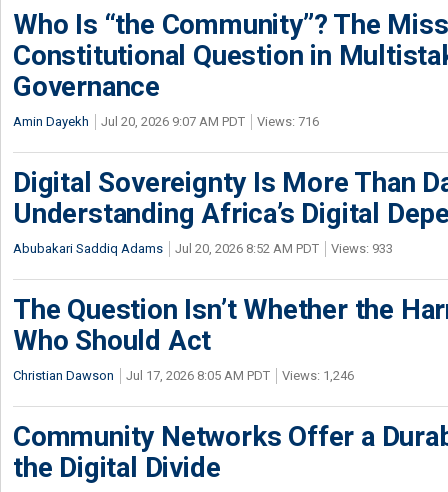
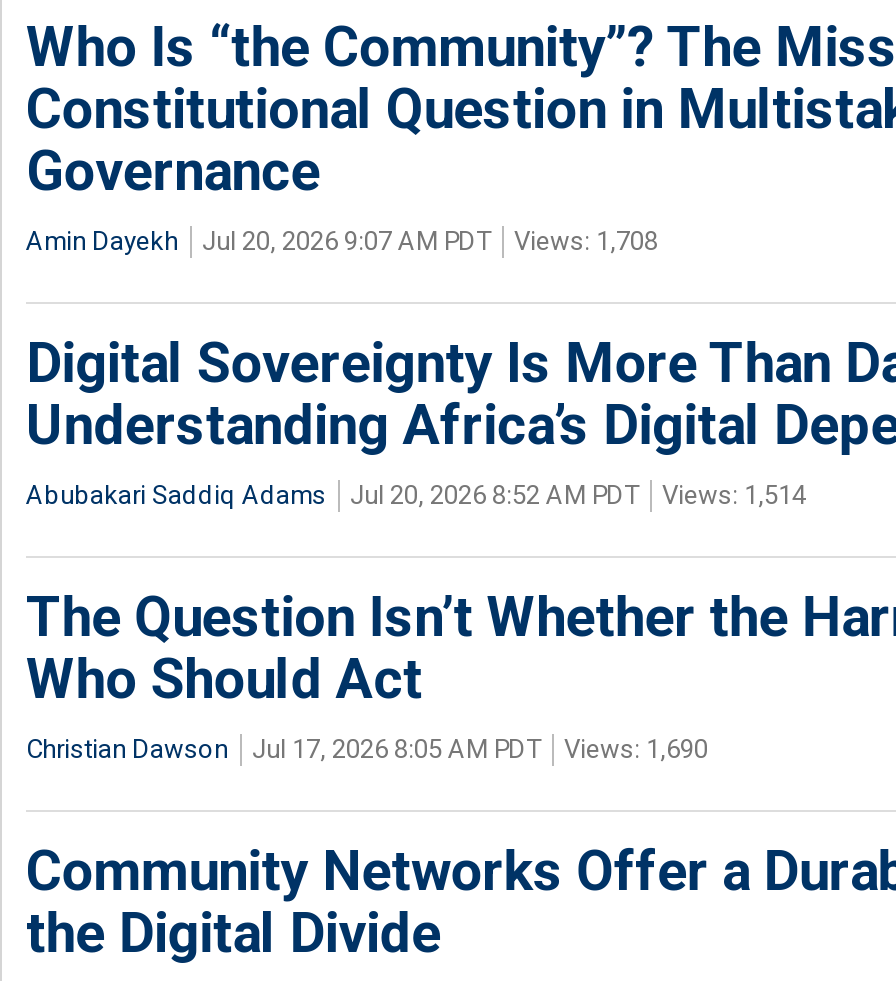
[13,114,319,129] Amin Dayekh Jul 20, 2026 9:07 AM PDT Views: 716 -> [26,226,658,256] Amin Dayekh Jul 20, 2026 9:07 AM PDT Views: 1,708
[13,241,393,256] Abubakari Saddiq Adams Jul 20, 2026 8:52 AM PDT Views: 933 -> [26,480,806,510] Abubakari Saddiq Adams Jul 20, 2026 8:52 AM PDT Views: 1,514
[13,368,354,383] Christian Dawson Jul 17, 2026 8:05 AM PDT Views: 1,246 -> [26,734,708,764] Christian Dawson Jul 17, 2026 8:05 AM PDT Views: 1,690

